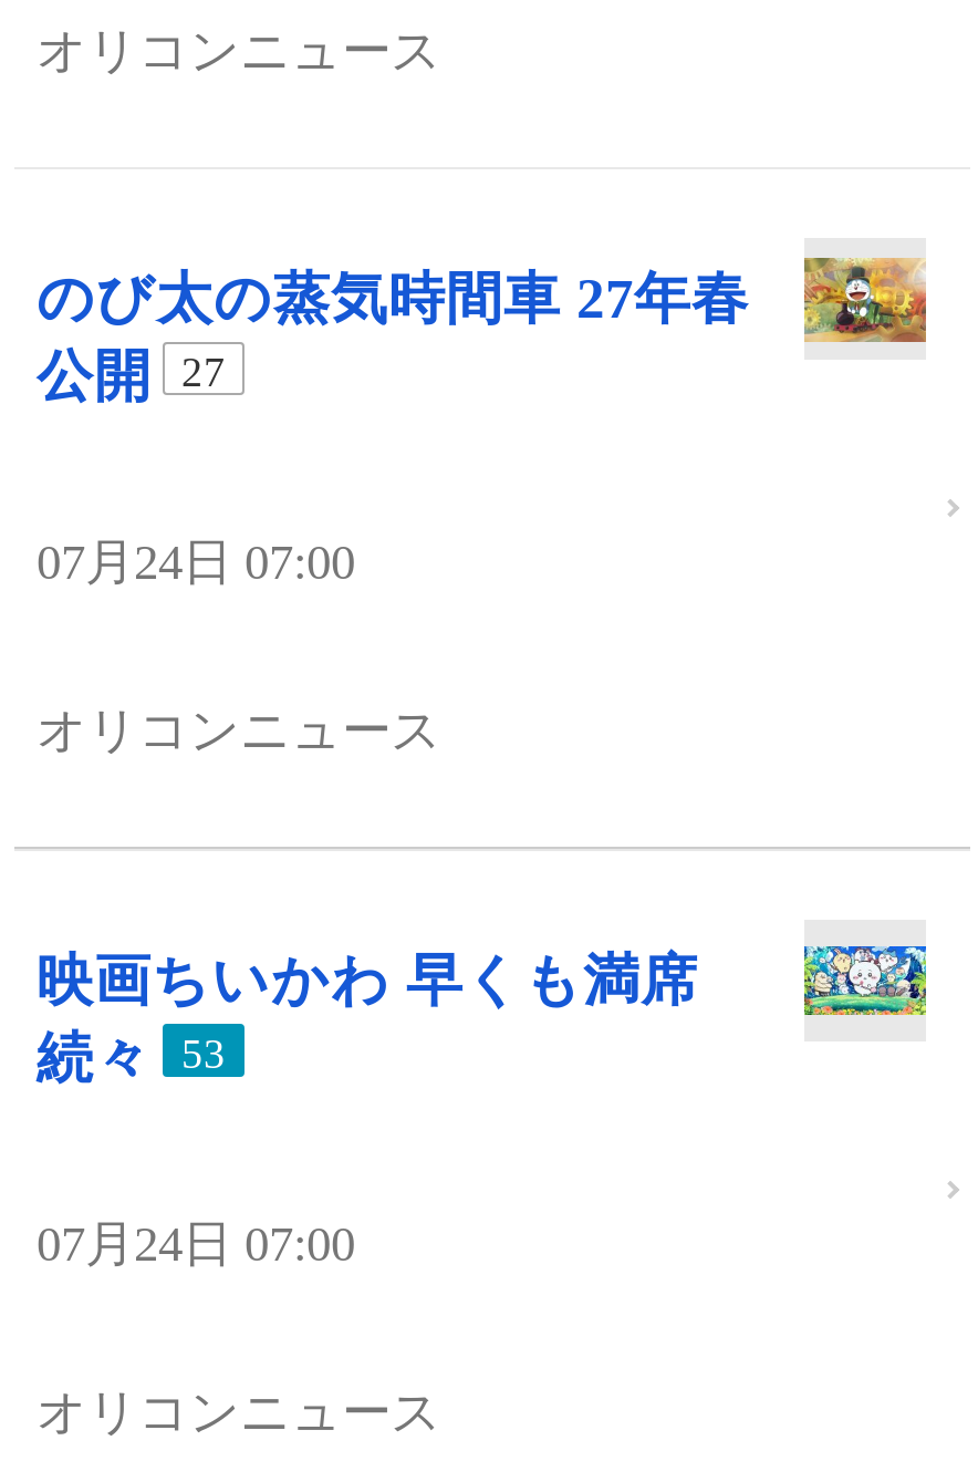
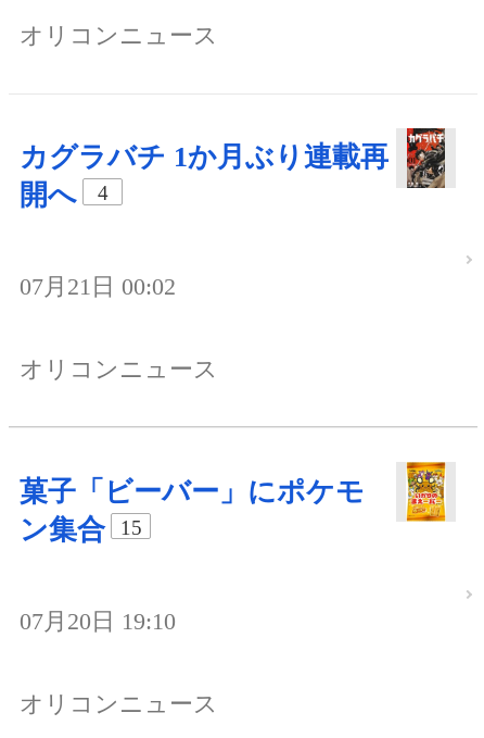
[37,240,928,409] [image] | のび太の蒸気時間車 27年春 | 公開 | 27 -> [20,127,456,211] [image] | カグラバチ 1か月ぶり連載再 | 開へ | 4
[37,535,355,590] 07月24日 07:00 -> [20,273,176,300] 07月21日 00:02
[802,920,928,1041] [image] -> [396,461,456,523] [image]
[37,948,698,1090] 映画ちいかわ 早くも満席 | 続々 | 53 -> [20,476,365,546] 菓子「ビーバー」にポケモ | ン集合 | 15
[37,1216,355,1271] 07月24日 07:00 -> [20,607,176,635] 07月20日 19:10

